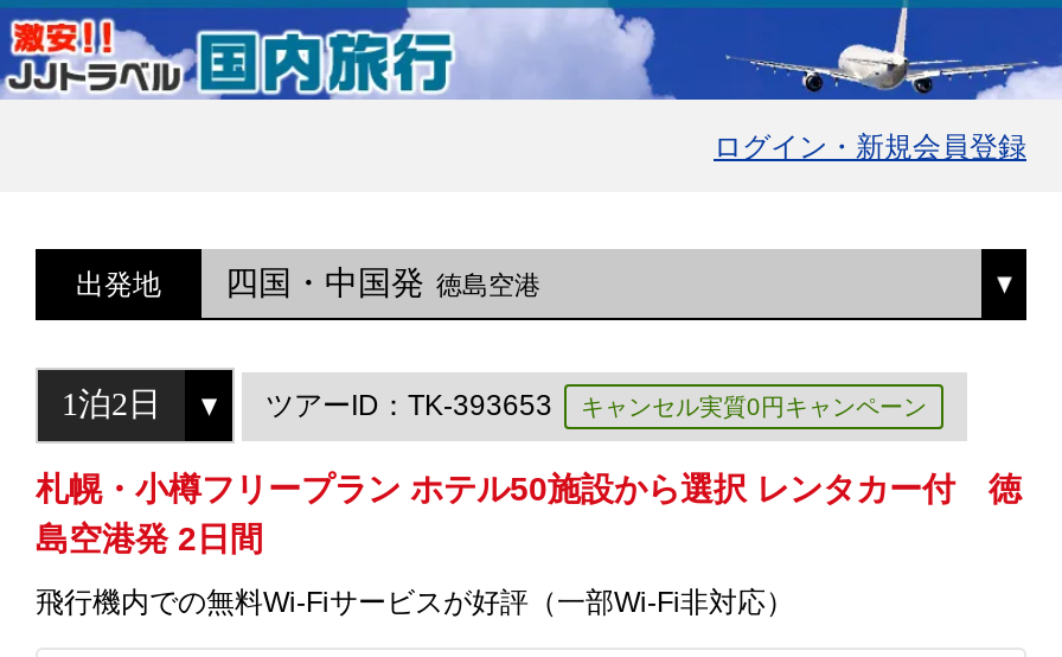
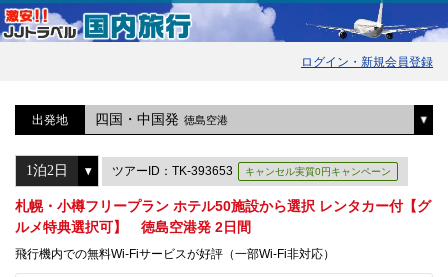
[36,470,1022,558] 札幌・小樽フリープラン ホテル50施設から選択 レンタカー付 徳 | 島空港発 2日間 -> [15,198,431,235] 札幌・小樽フリープラン ホテル50施設から選択 レンタカー付【グ | ルメ特典選択可】 徳島空港発 2日間

